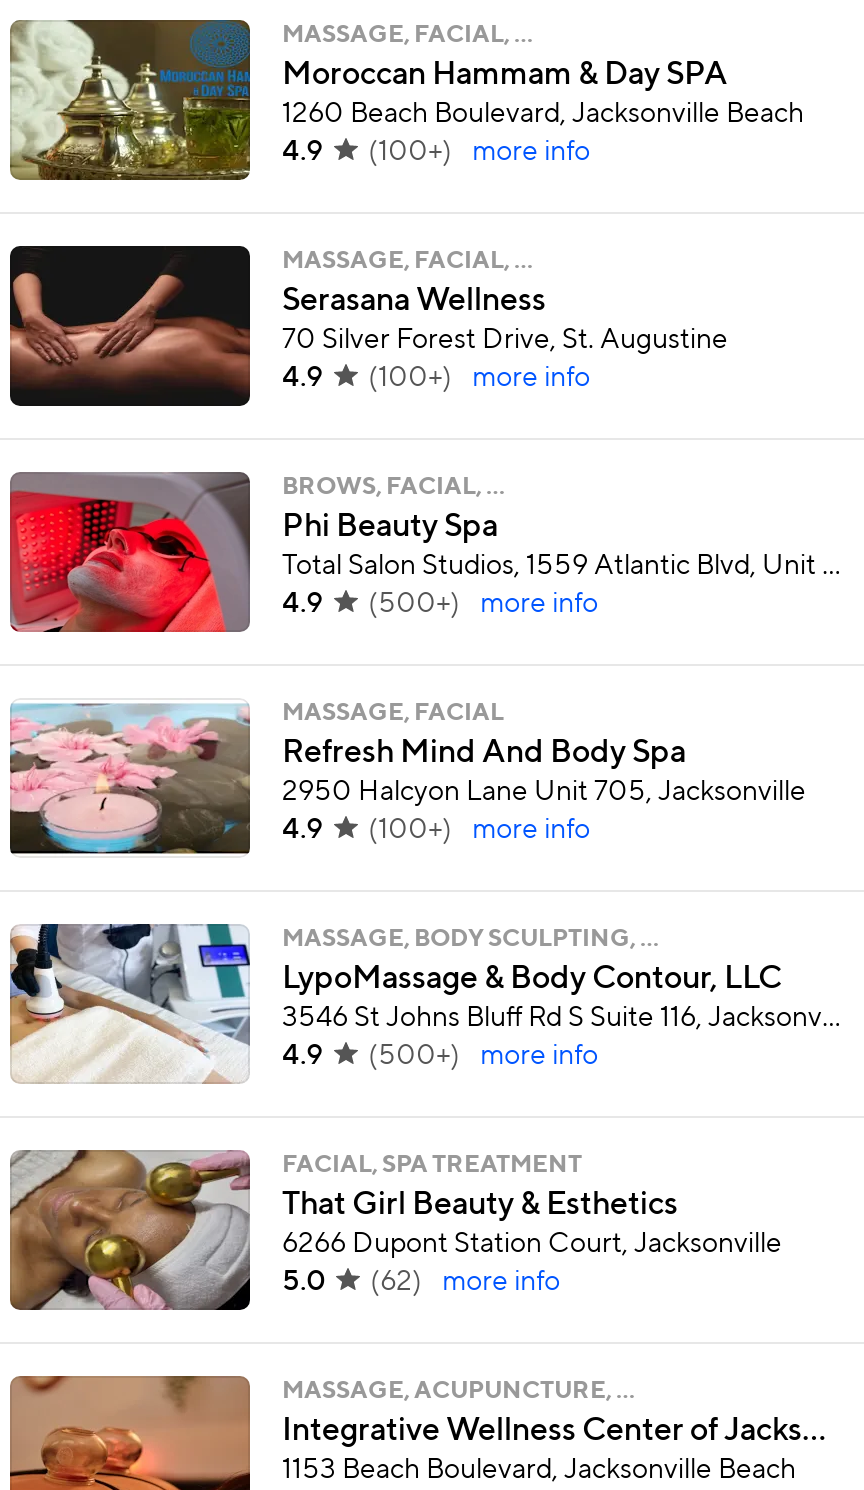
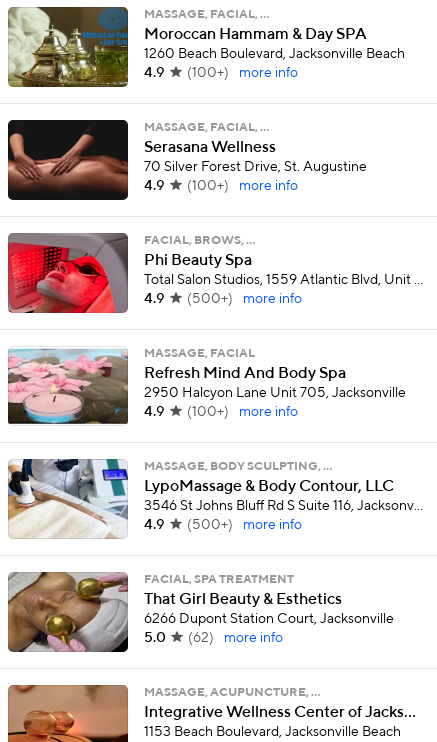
[282,476,504,500] BROWS, FACIAL, … -> [144,235,255,247] FACIAL, BROWS, …

